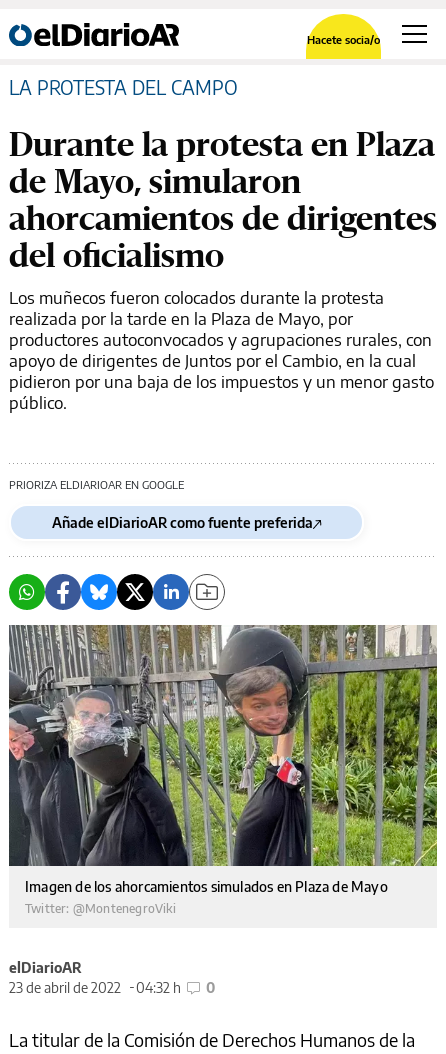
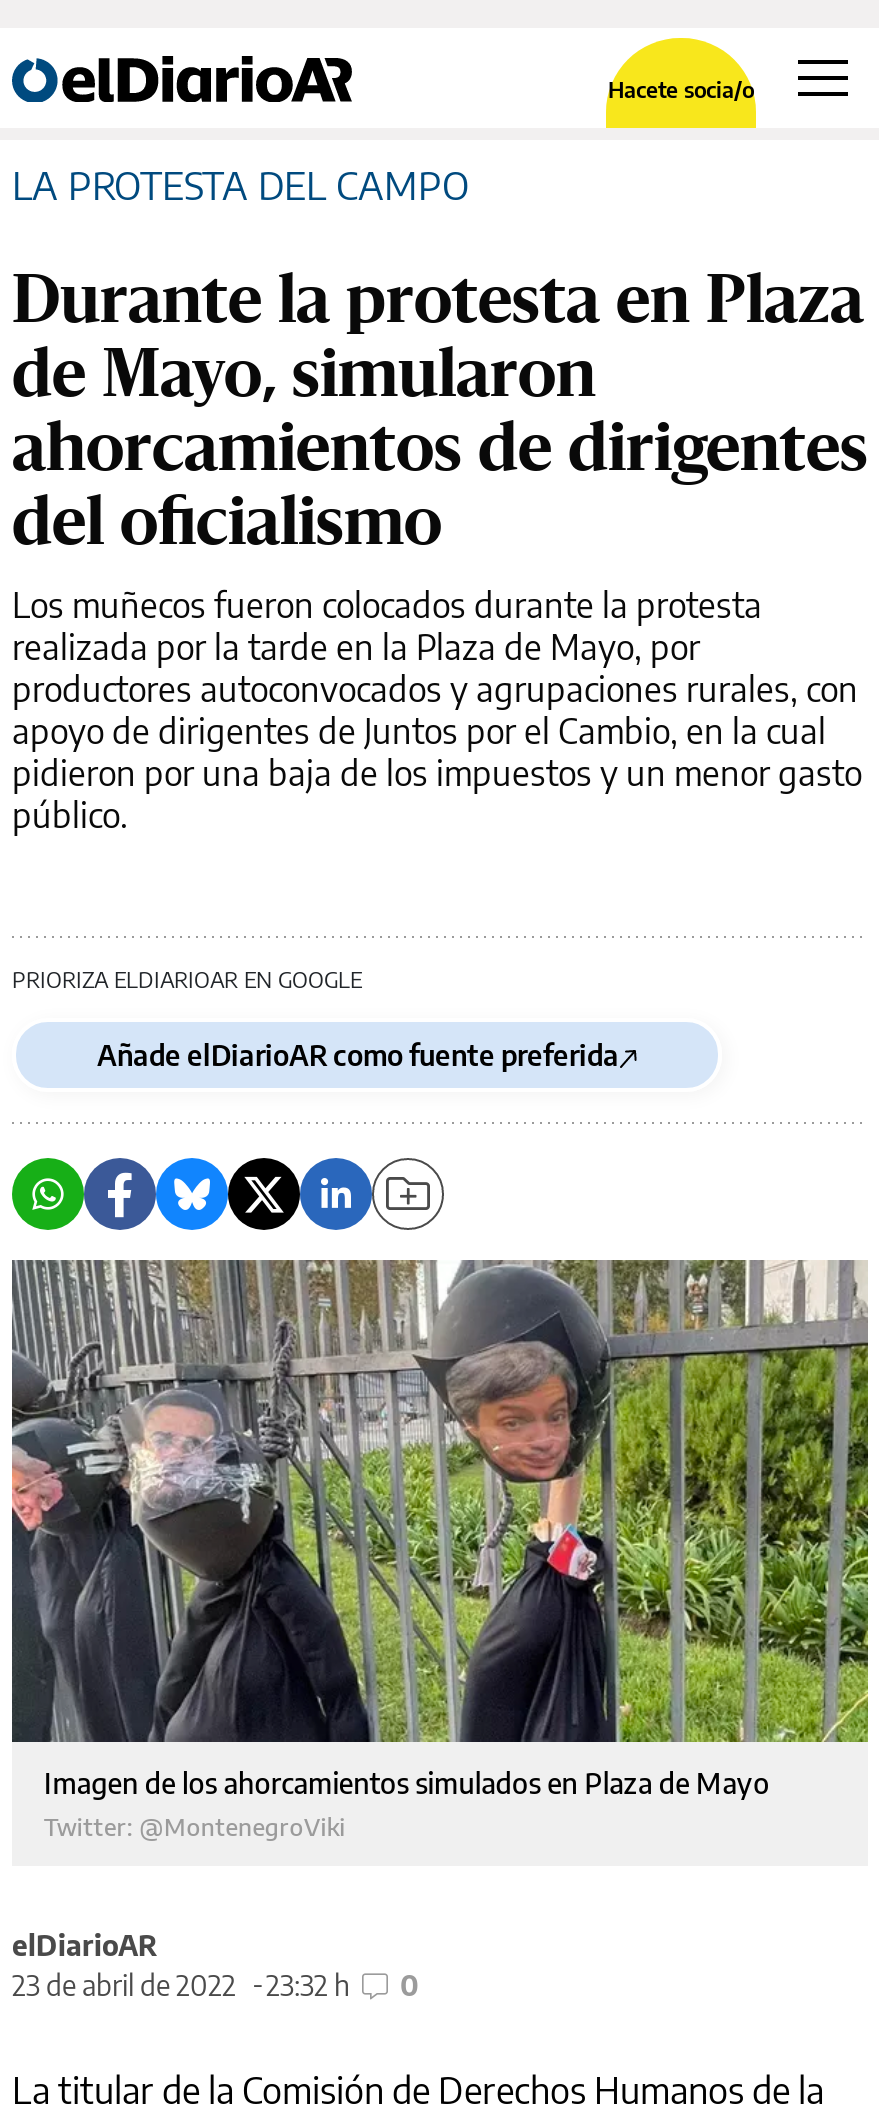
[9,979,215,996] 23 de abril de 2022 04:32 h 0 -> [12,1968,418,2002] 23 de abril de 2022 23:32 h 0

